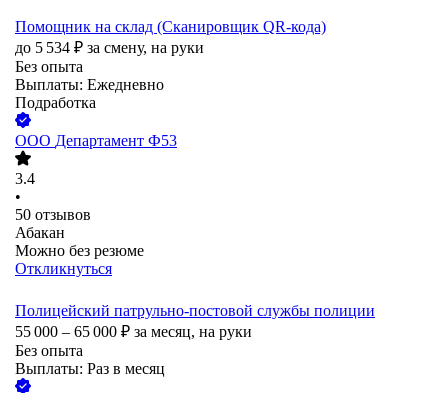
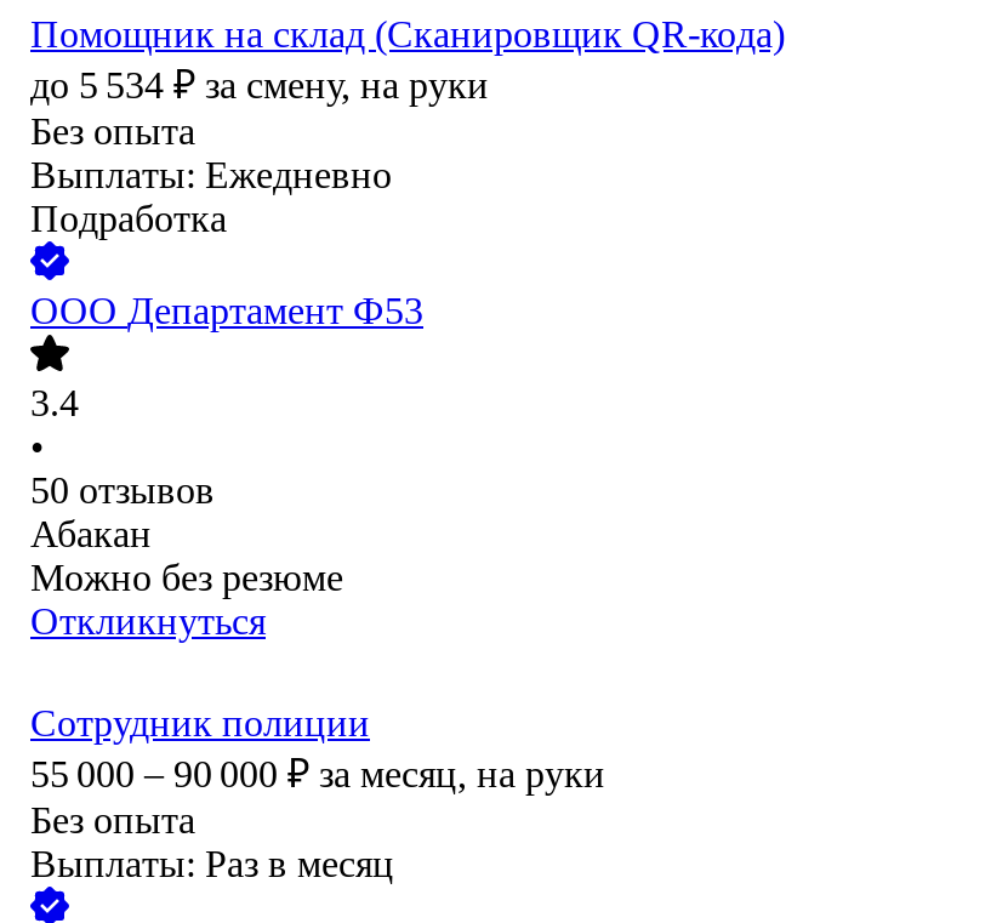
[15,302,375,340] Полицейский патрульно-постовой службы полиции | 55 000 – 65 000 ₽ за месяц, на руки -> [30,703,605,795] Сотрудник полиции | 55 000 – 90 000 ₽ за месяц, на руки

